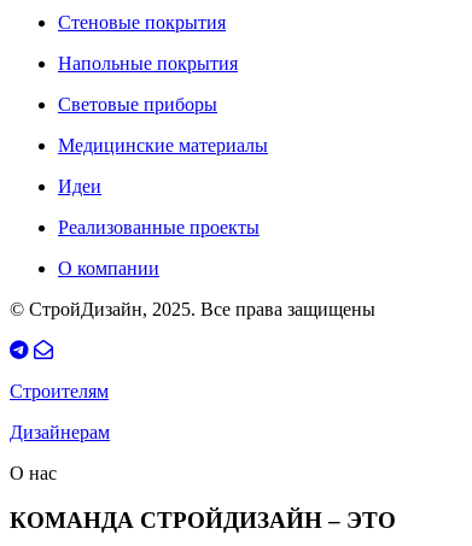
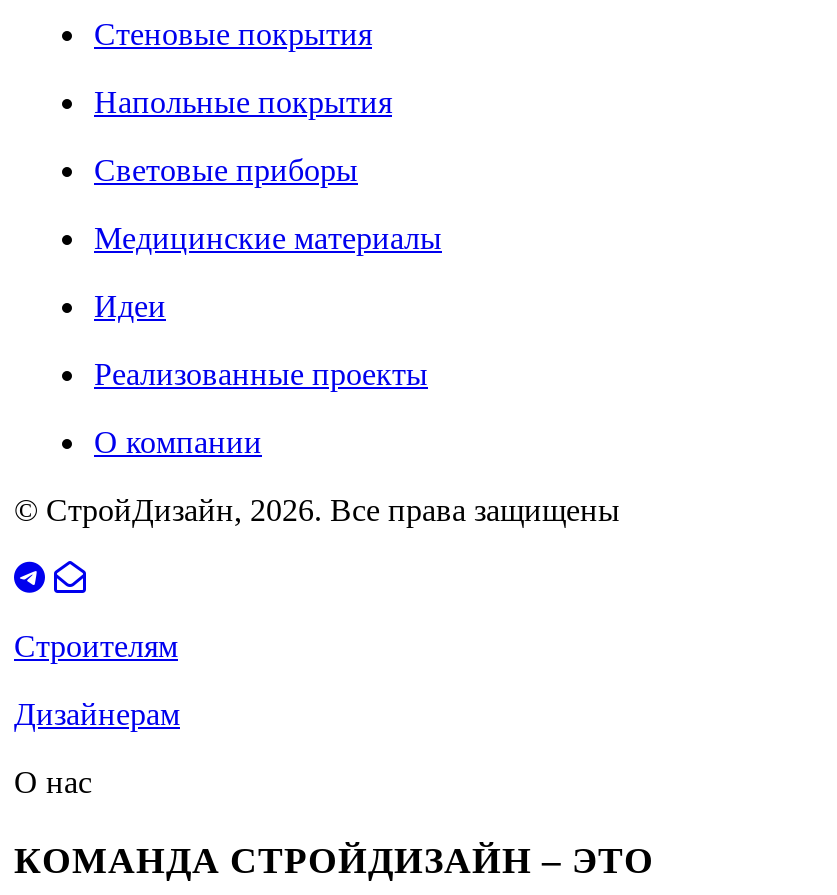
[10,299,375,319] © СтройДизайн, 2025. Все права защищены -> [14,493,620,527] © СтройДизайн, 2026. Все права защищены

